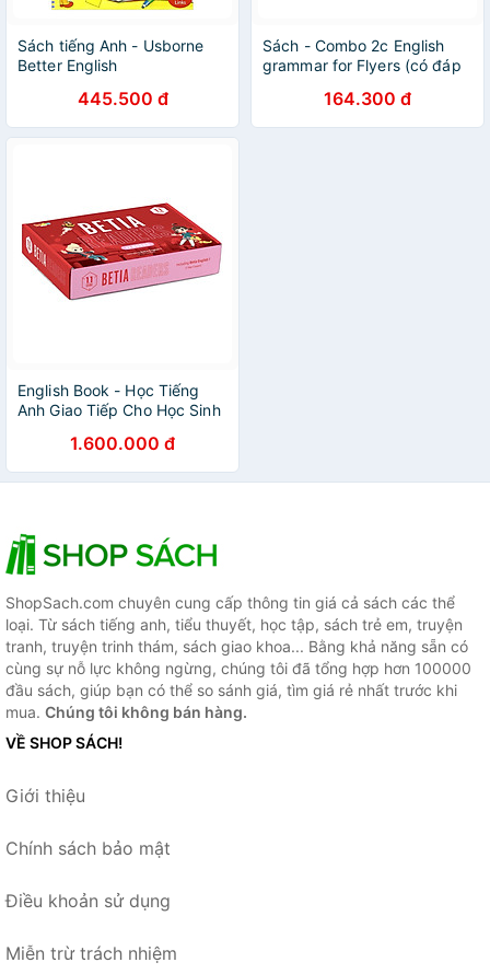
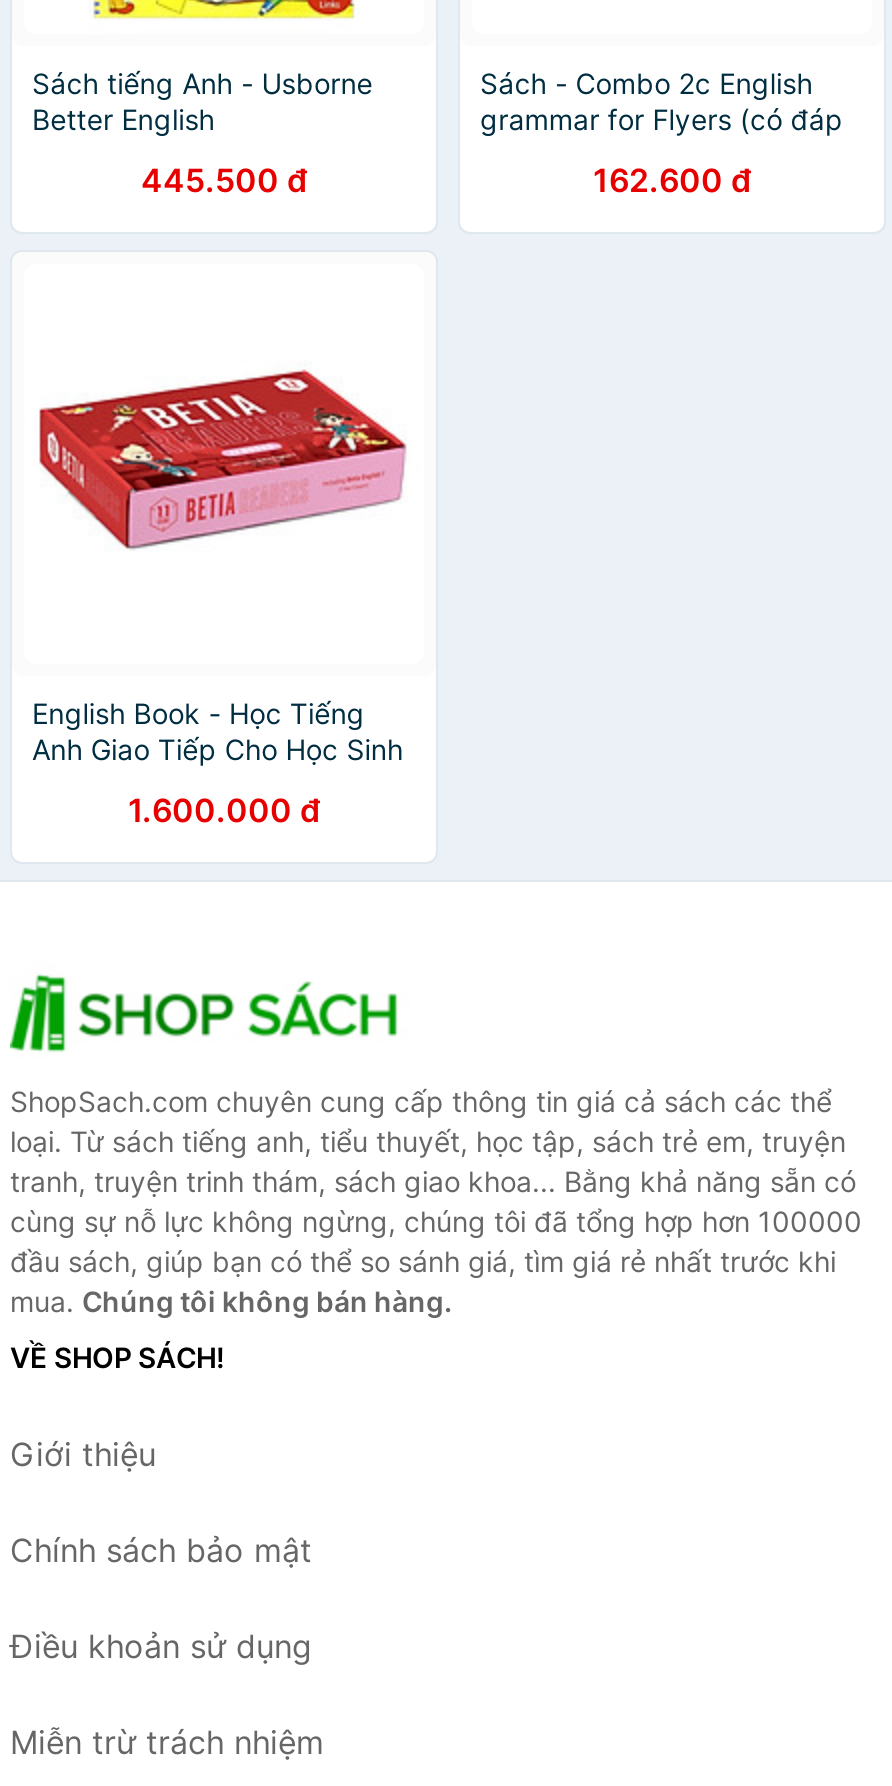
[324,88,411,109] 164.300 đ -> [593,160,751,200] 162.600 đ

